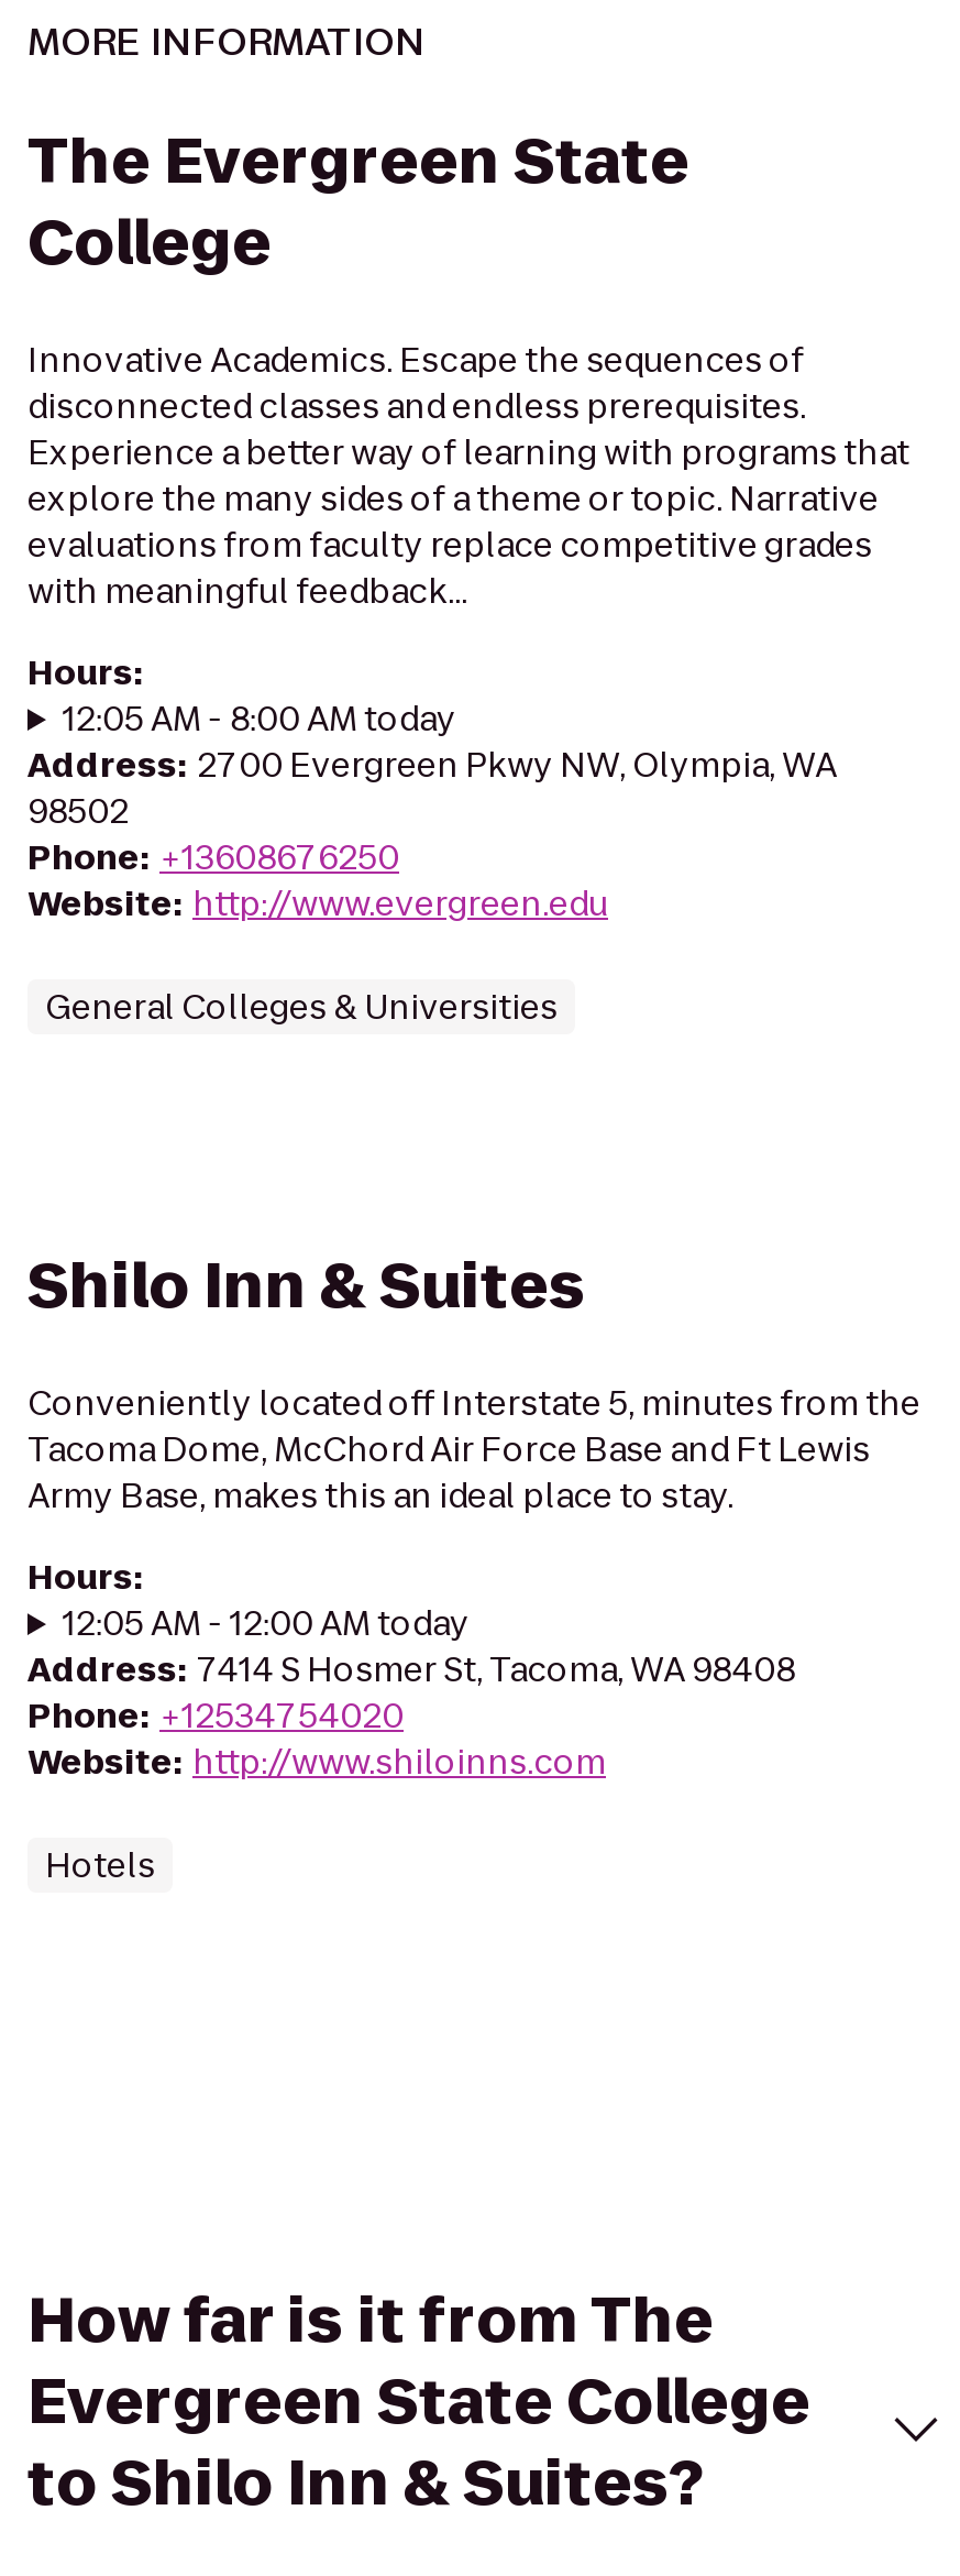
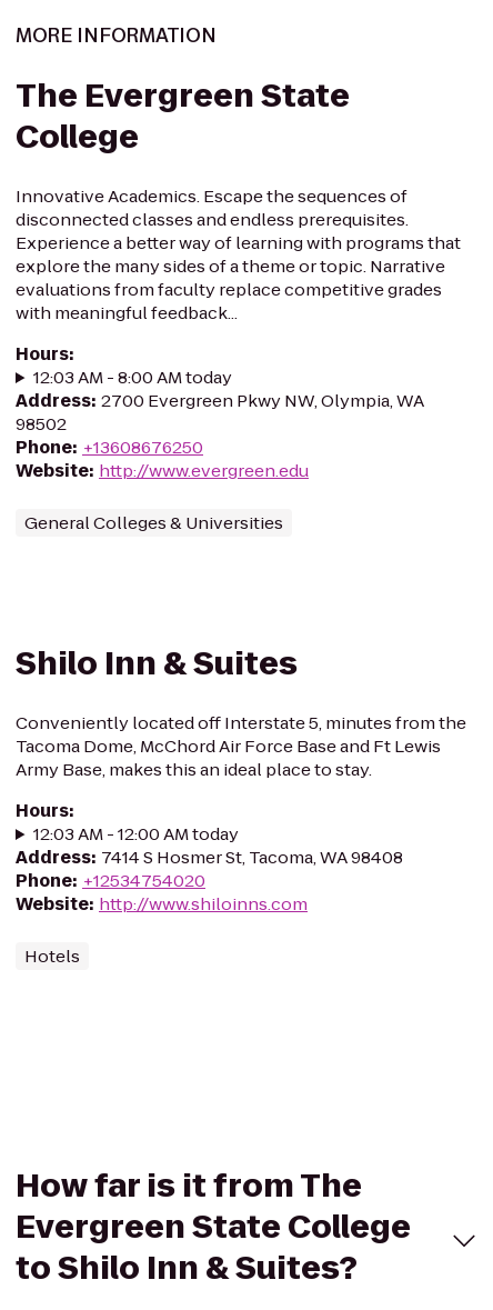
[62,695,456,742] 12:05 AM - 8:00 AM today -> [33,366,232,389] 12:03 AM - 8:00 AM today
[62,1600,469,1646] 12:05 AM - 12:00 AM today -> [33,822,239,846] 12:03 AM - 12:00 AM today

